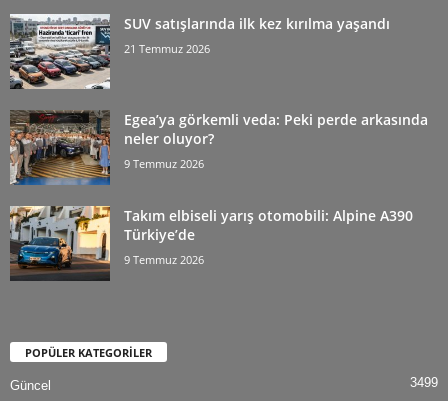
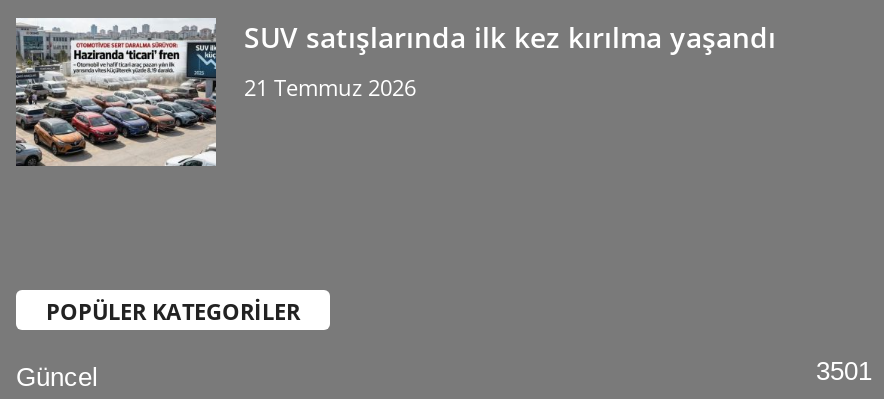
[10,110,428,267] [image] | Egea’ya görkemli veda: Peki perde arkasında | neler oluyor? | 9 Temmuz 2026 | Takım elbiseli yarış otomobili: Alpine A390 | Türkiye’de | 9 Temmuz 2026 -> none
[9,206,110,281] [image] -> none
[410,375,438,390] 3499 -> [816,355,872,385] 3501

